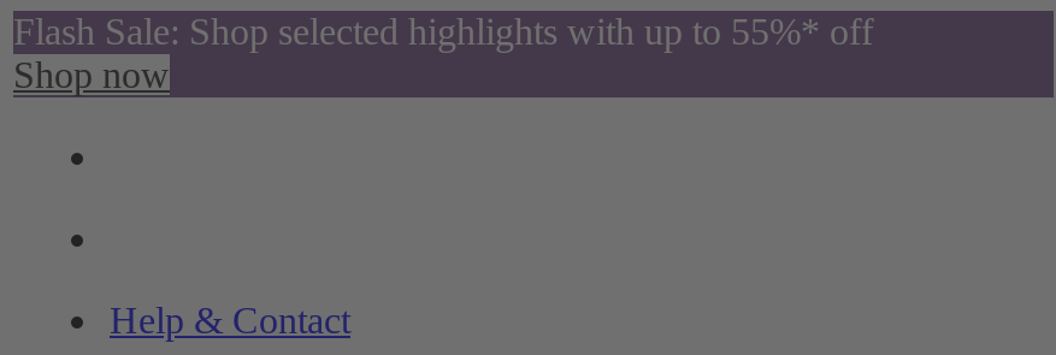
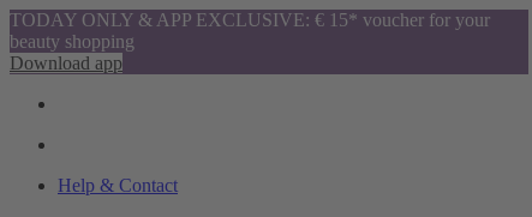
[13,11,873,95] Flash Sale: Shop selected highlights with up to 55%* off | Shop now -> [10,10,490,73] TODAY ONLY & APP EXCLUSIVE: € 15* voucher for your | beauty shopping | Download app

